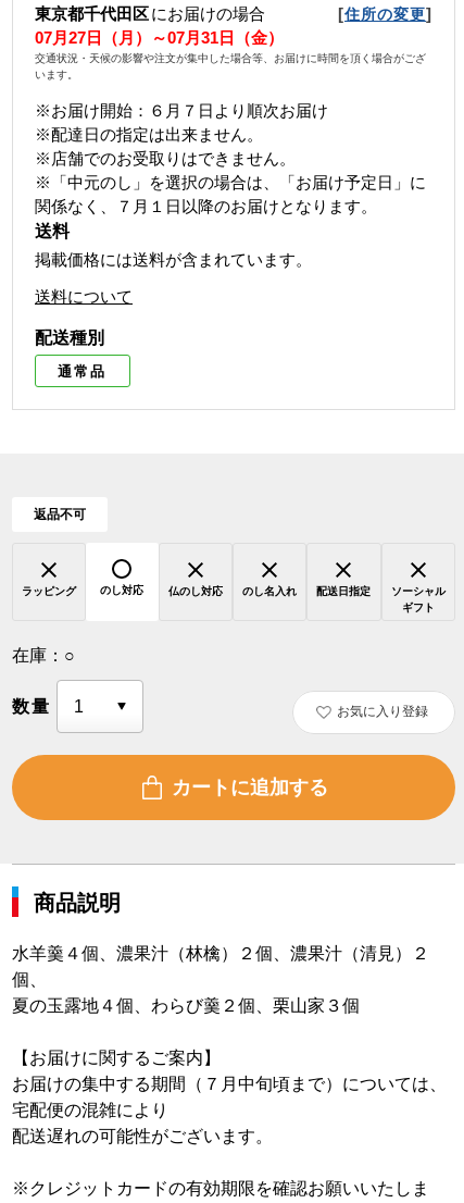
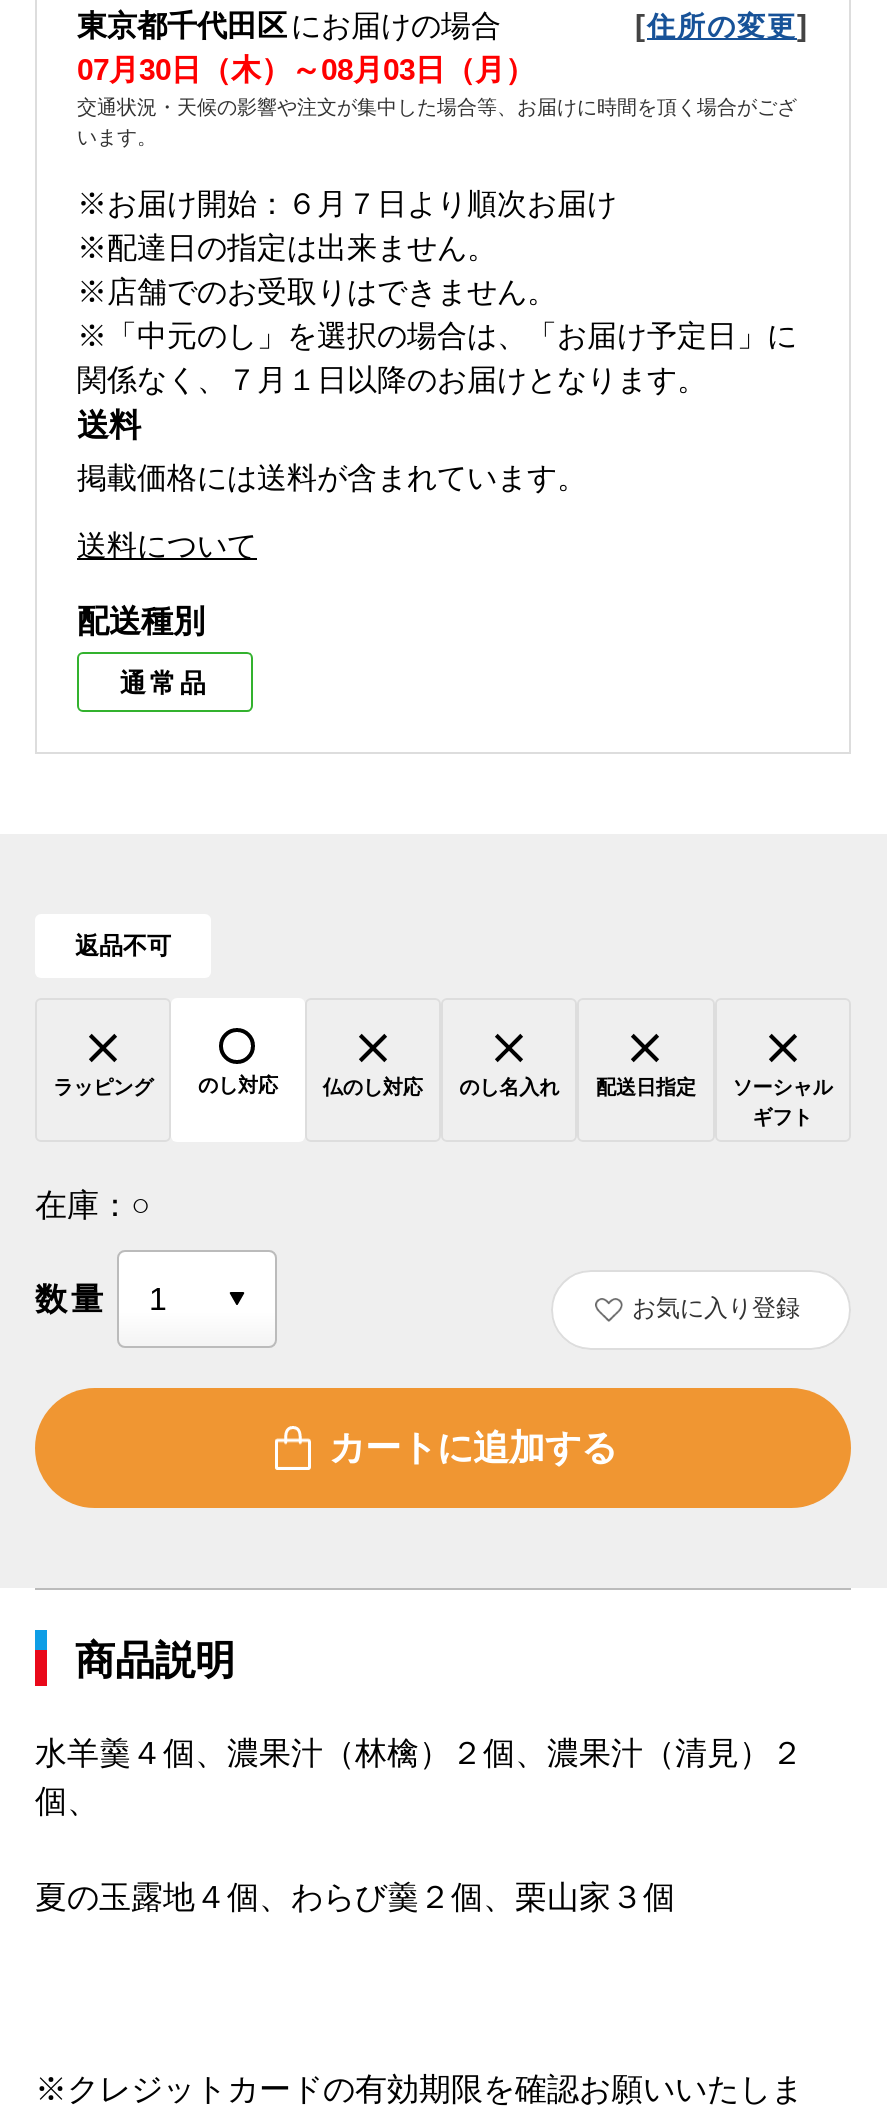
[35,29,284,47] 07月27日（月）～07月31日（金） -> [77,53,535,87] 07月30日（木）～08月03日（月）
moved [12,997,360,1015] -> [35,1881,675,1915]: 夏の玉露地４個、わらび羹２個、栗山家３個
[12,1049,447,1146] 【お届けに関するご案内】 | お届けの集中する期間（７月中旬頃まで）については、 | 宅配便の混雑により | 配送遅れの可能性がございます。 -> none

